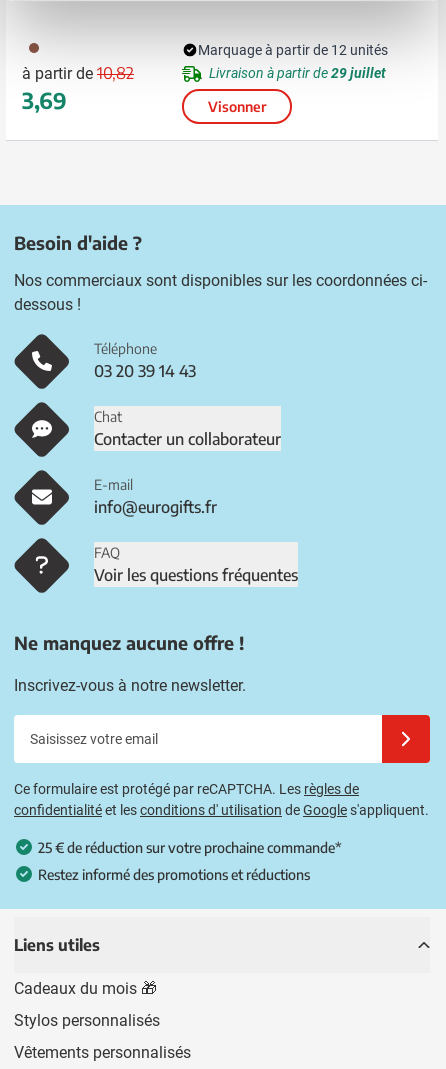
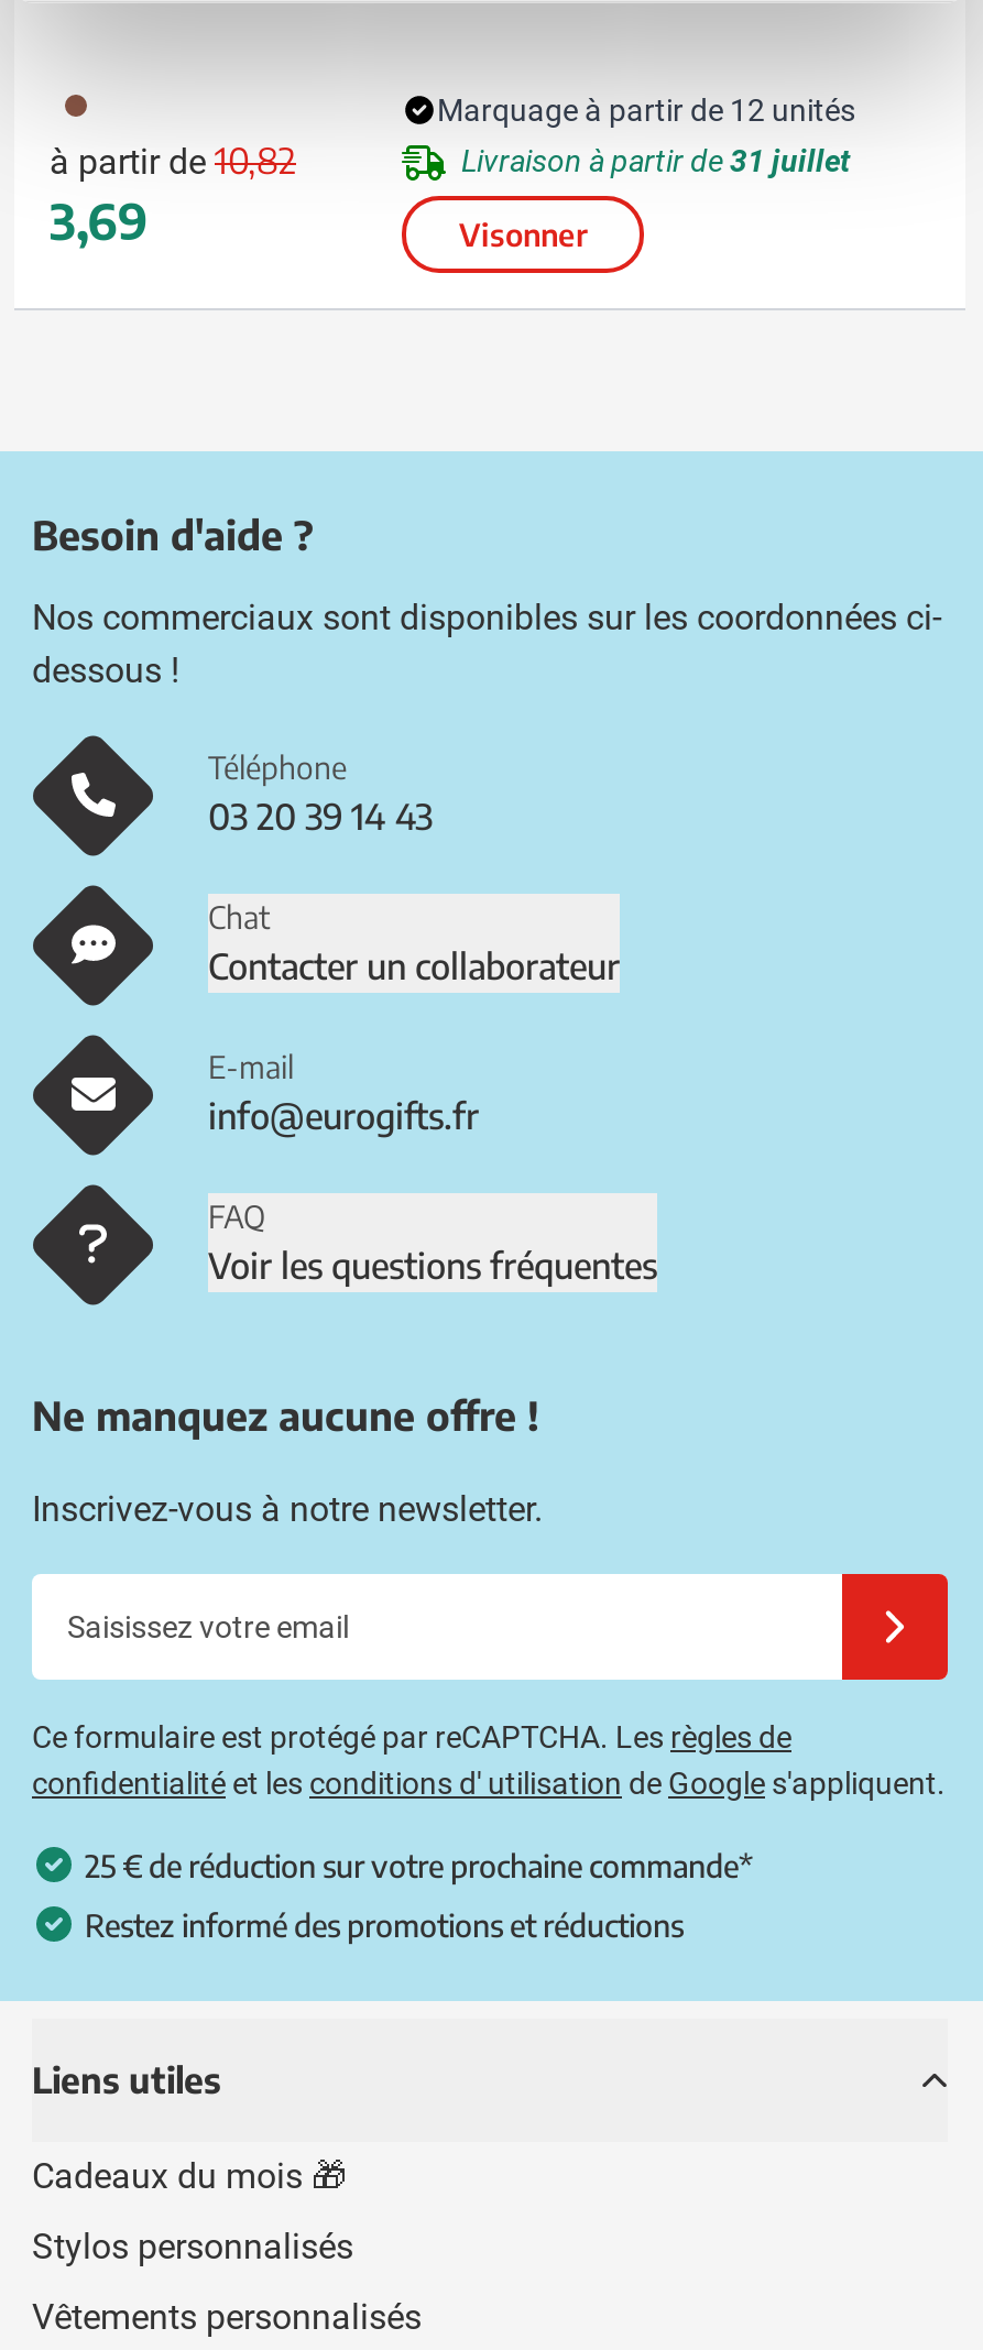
[209,65,386,81] Livraison à partir de 29 juillet -> [461,142,851,178] Livraison à partir de 31 juillet

